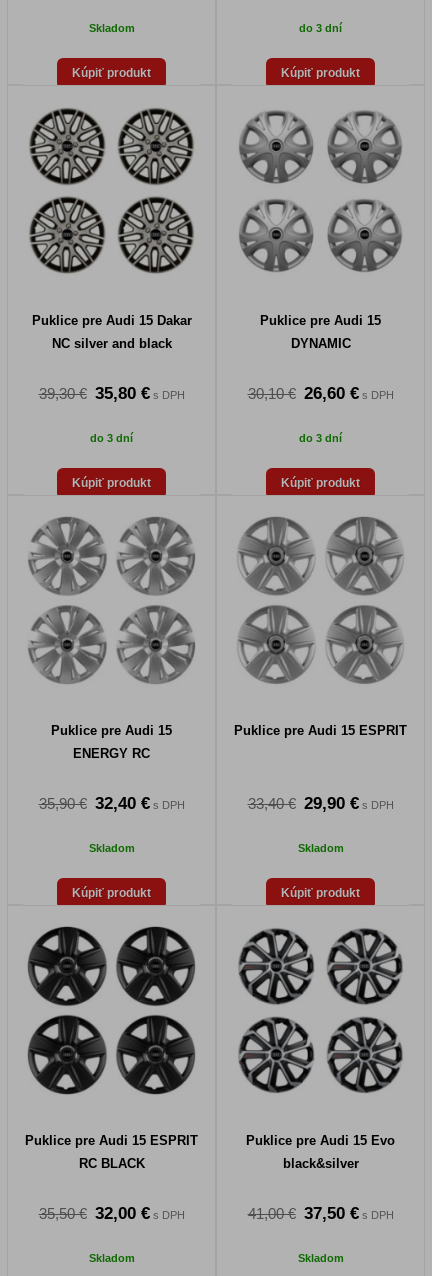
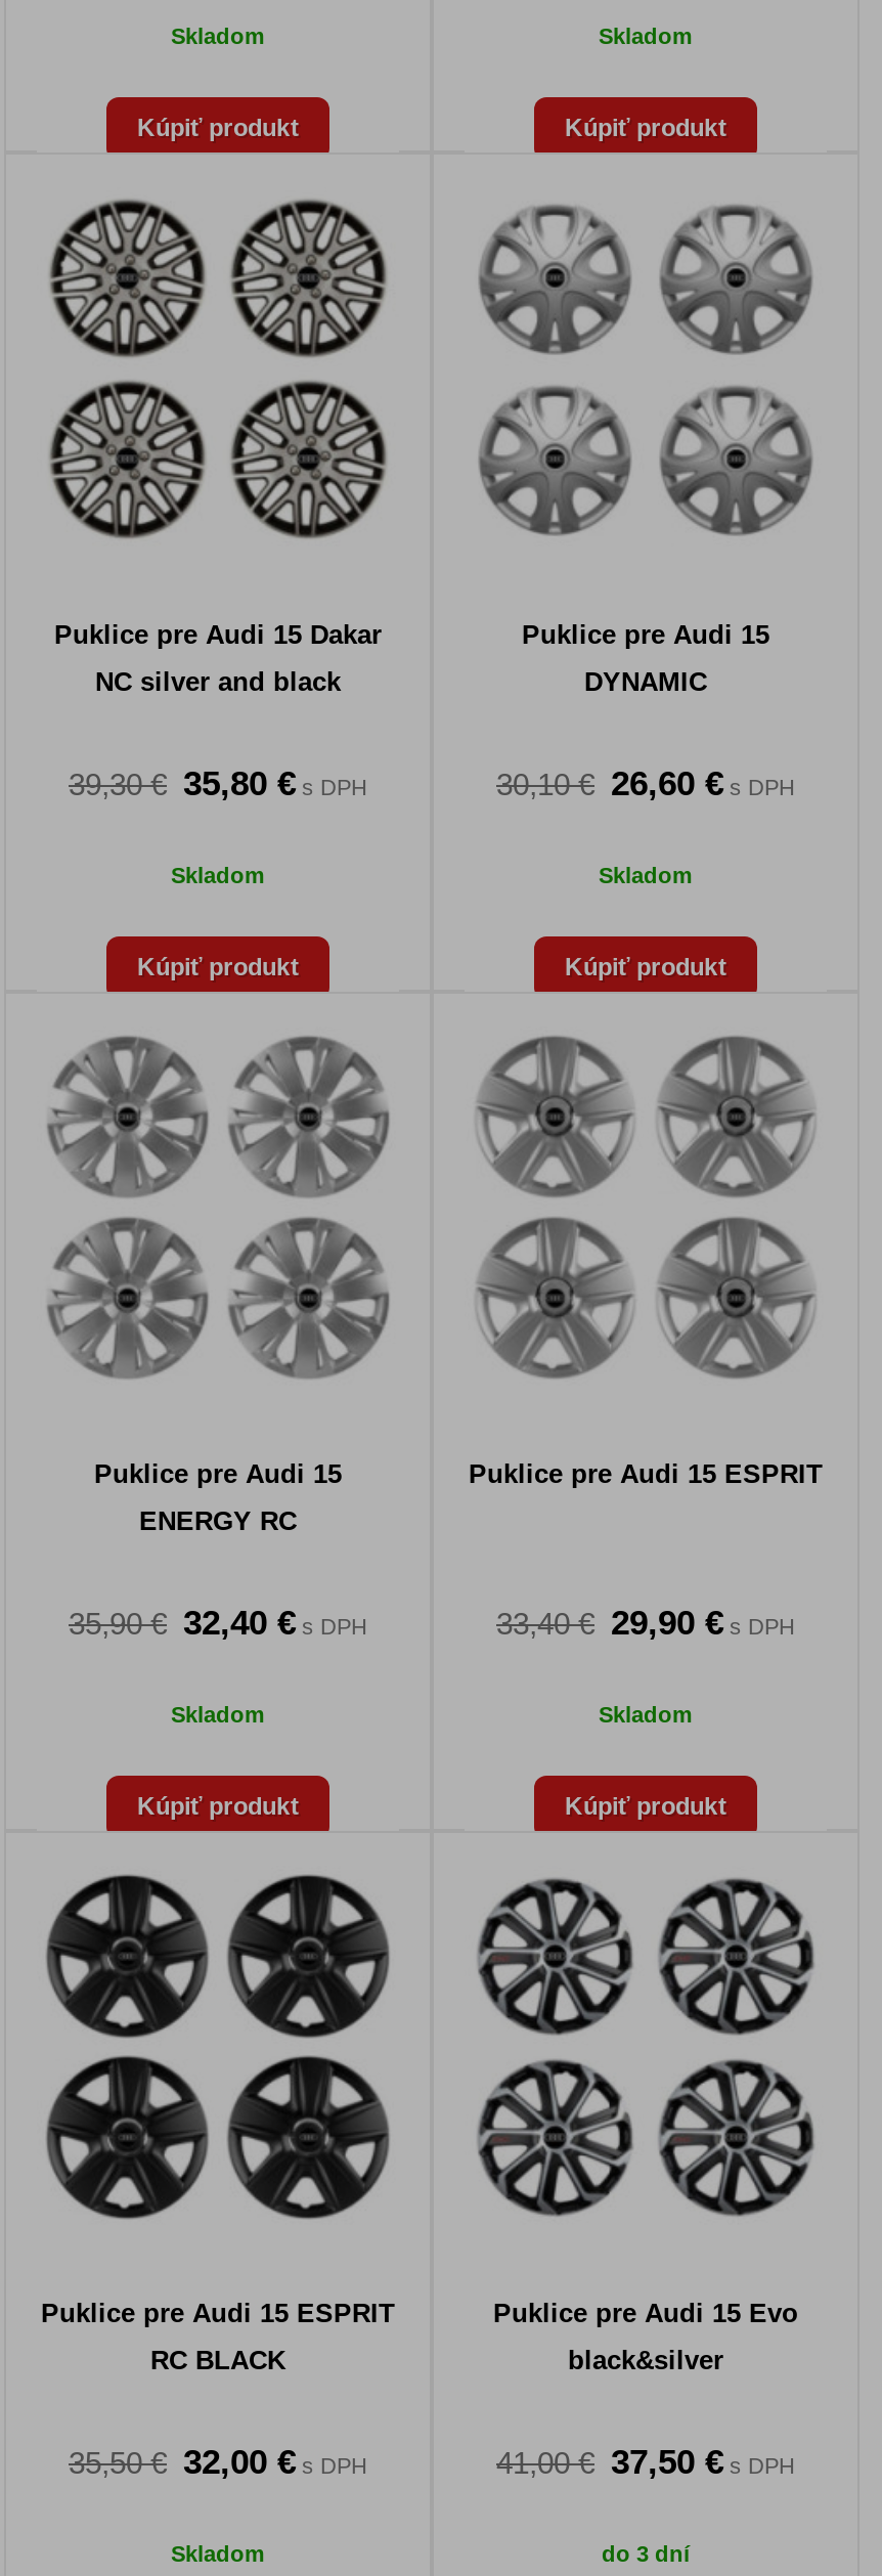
[299,22,342,34] do 3 dní -> [599,24,693,48] Skladom
[90,432,133,444] do 3 dní -> [171,863,265,887] Skladom
[299,432,342,444] do 3 dní -> [599,863,693,887] Skladom
[297,1252,343,1264] Skladom -> [602,2541,690,2566] do 3 dní

